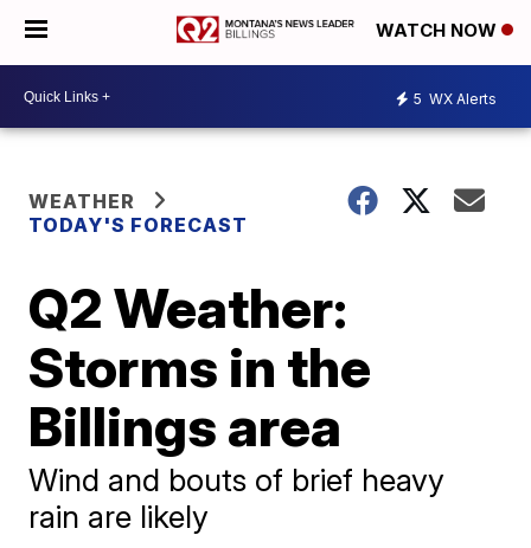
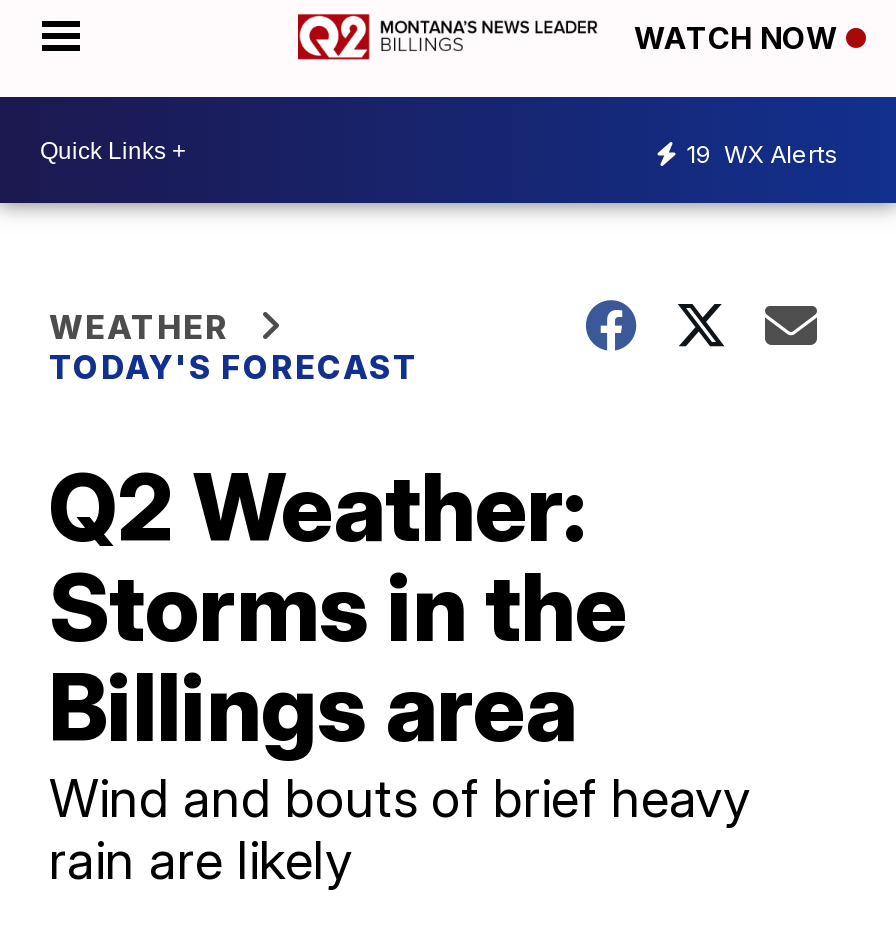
[414,89,497,107] 5 WX Alerts -> [686,138,838,168] 19 WX Alerts

